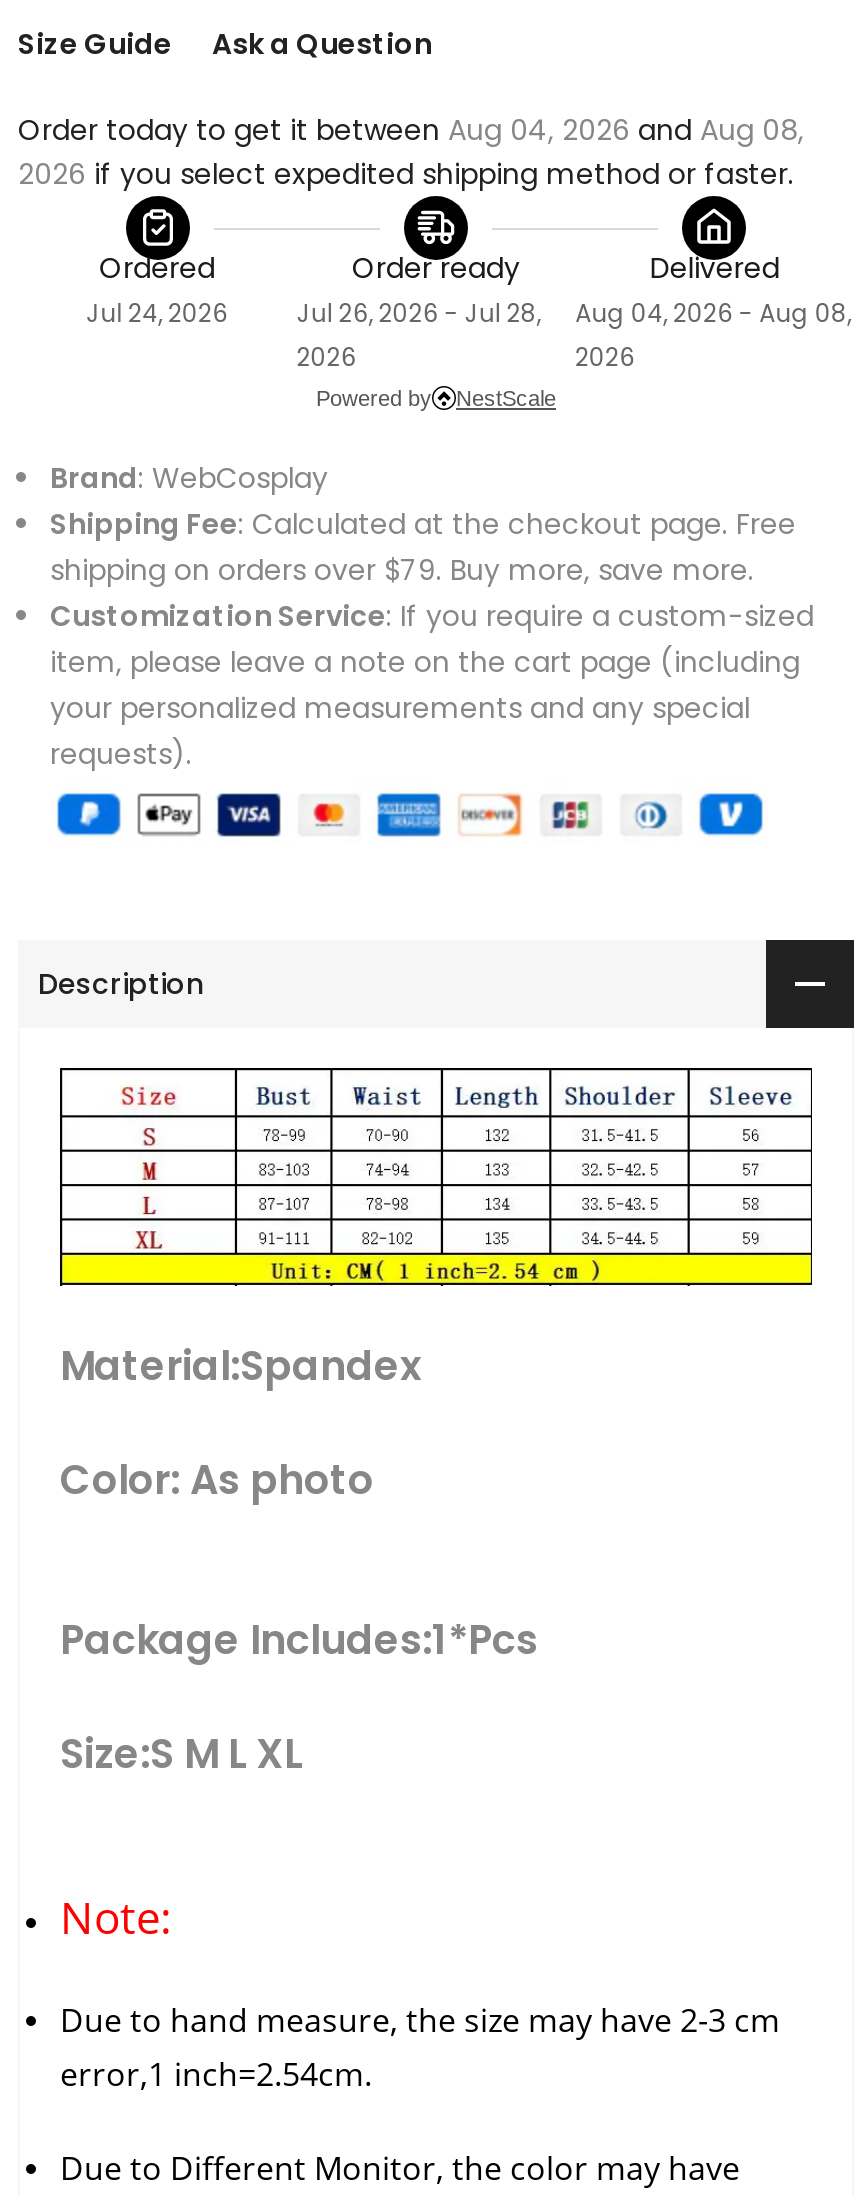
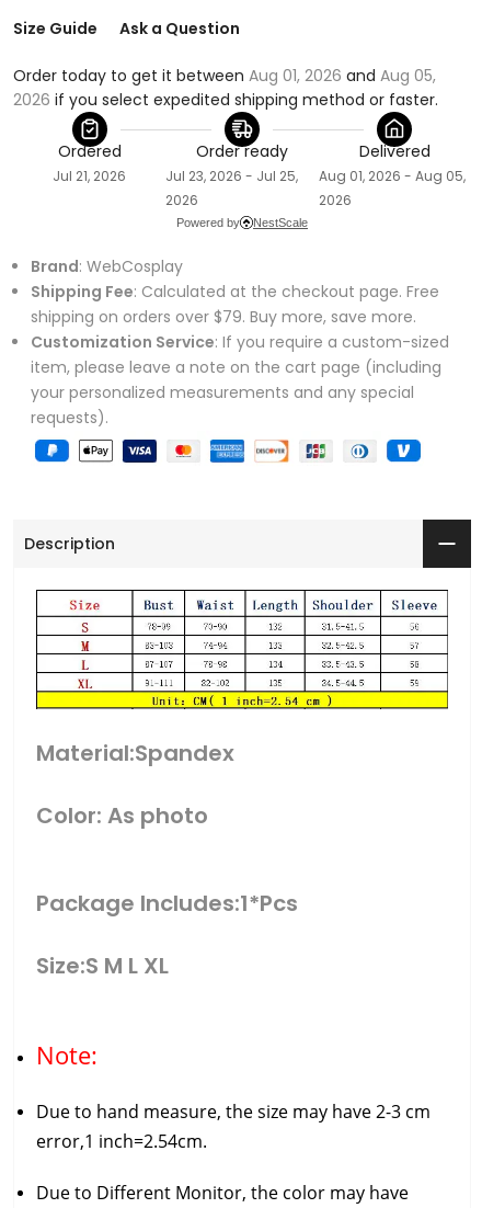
[18,110,804,150] Order today to get it between Aug 04, 2026 and Aug 08, -> [13,65,436,86] Order today to get it between Aug 01, 2026 and Aug 05,
[86,296,228,330] Jul 24, 2026 -> [53,167,126,185] Jul 21, 2026
[297,296,541,330] Jul 26, 2026 - Jul 28, -> [166,167,298,185] Jul 23, 2026 - Jul 25,
[575,296,851,330] Aug 04, 2026 - Aug 08, -> [318,167,465,185] Aug 01, 2026 - Aug 05,

